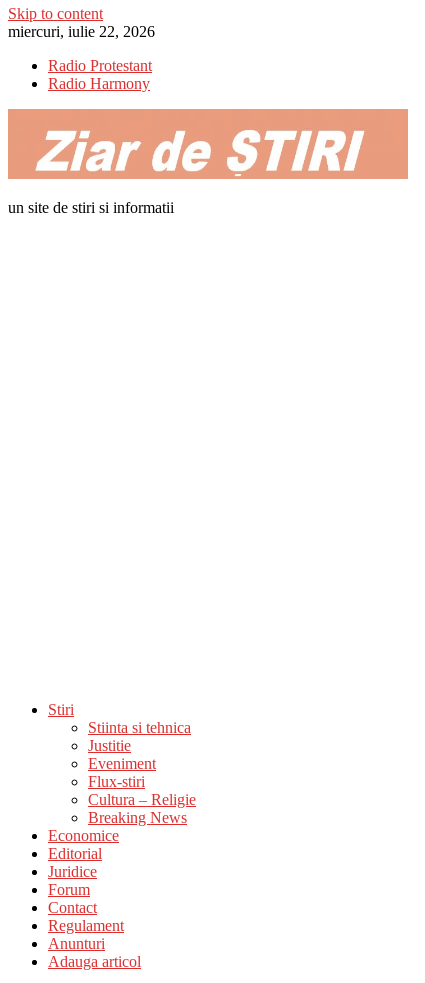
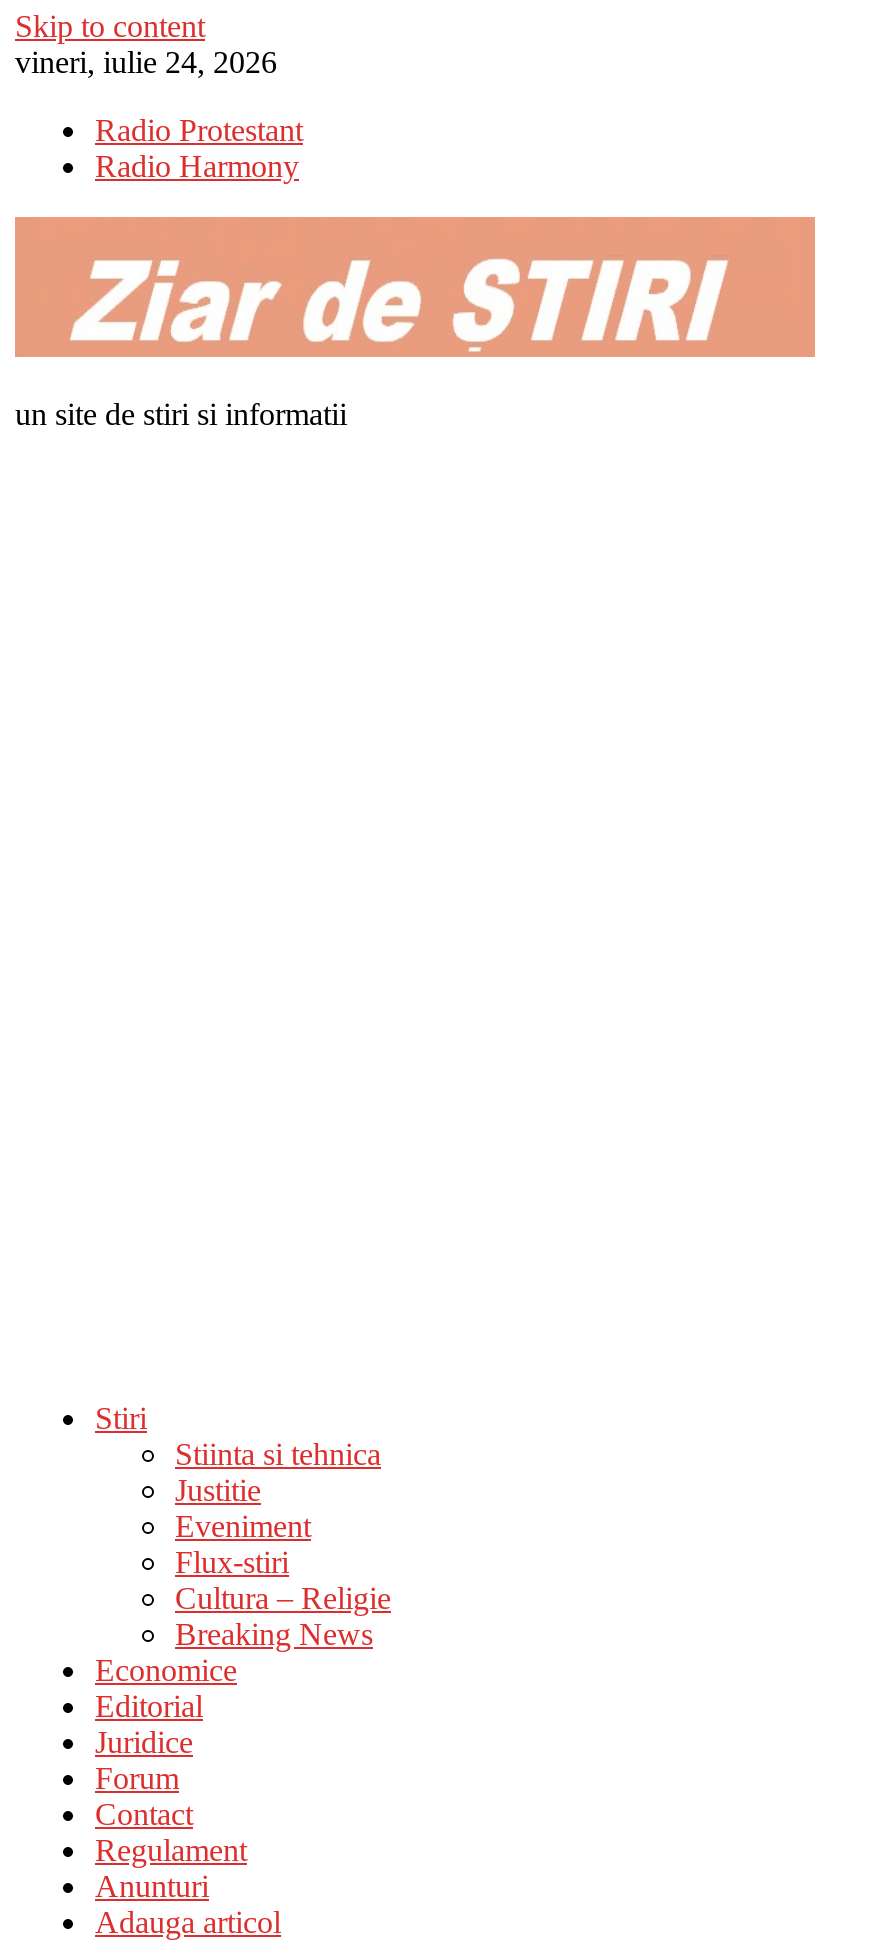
[8,23,155,40] miercuri, iulie 22, 2026 -> [15,45,277,79] vineri, iulie 24, 2026

